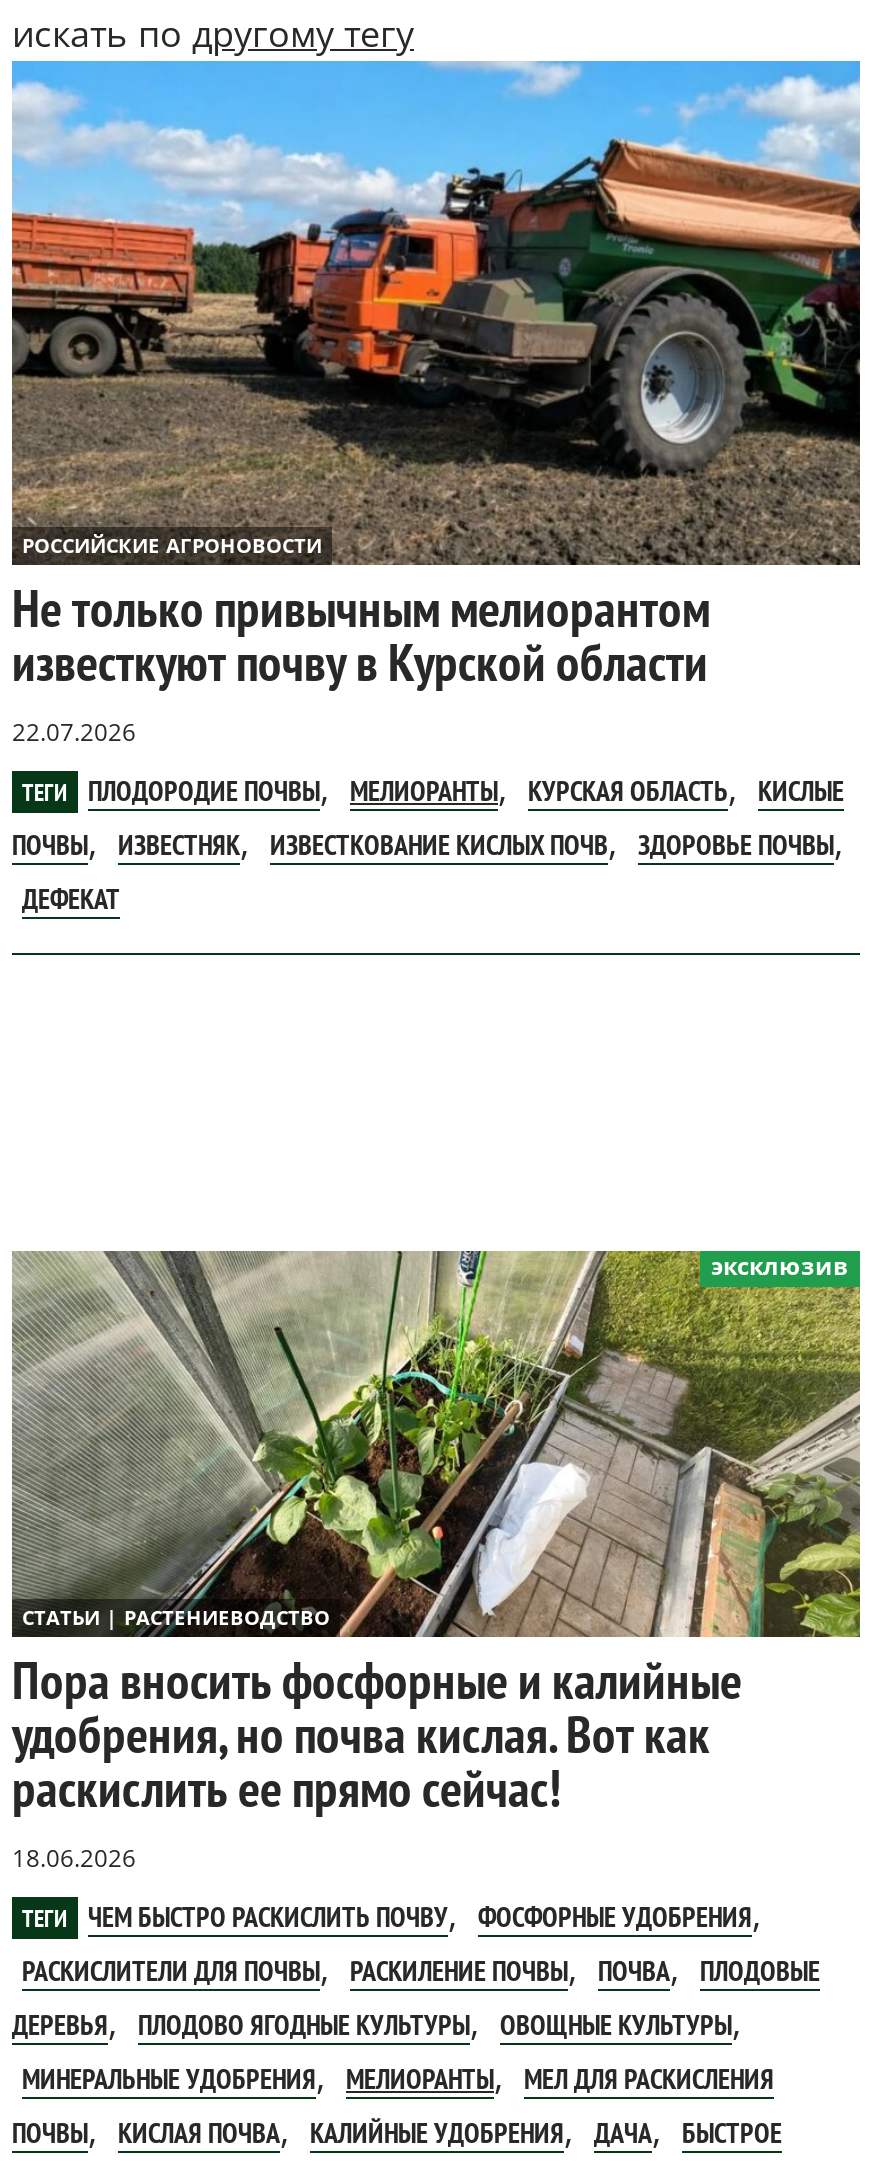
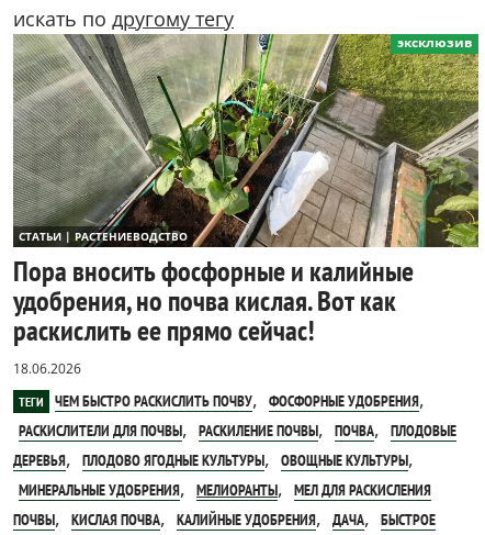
[10,59,862,916] [image] | РОССИЙСКИЕ АГРОНОВОСТИ | Не только привычным мелиорантом | известкуют почву в Курской области | 22.07.2026 | ТЕГИ | ПЛОДОРОДИЕ ПОЧВЫ, МЕЛИОРАНТЫ, КУРСКАЯ ОБЛАСТЬ, КИСЛЫЕ | ПОЧВЫ, ИЗВЕСТНЯК, ИЗВЕСТКОВАНИЕ КИСЛЫХ ПОЧВ, ЗДОРОВЬЕ ПОЧВЫ, | ДЕФЕКАТ -> none

